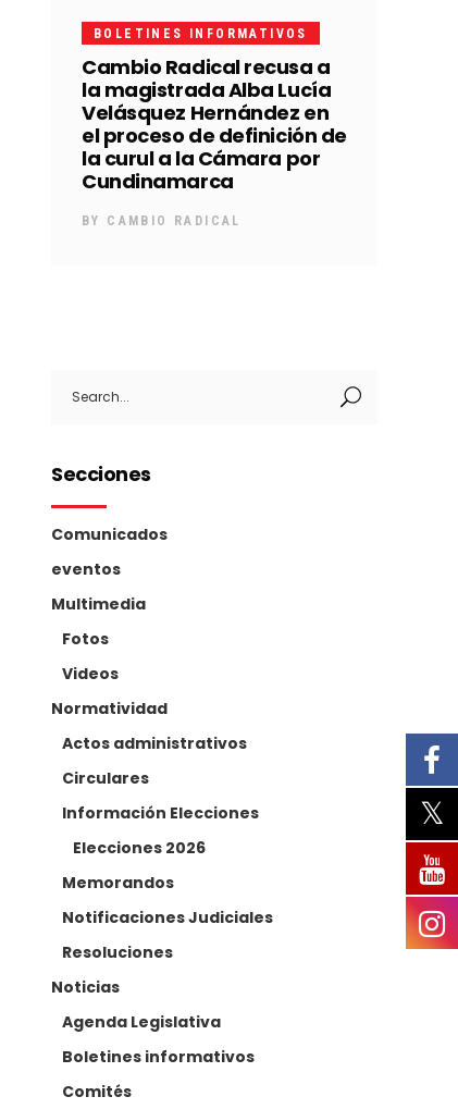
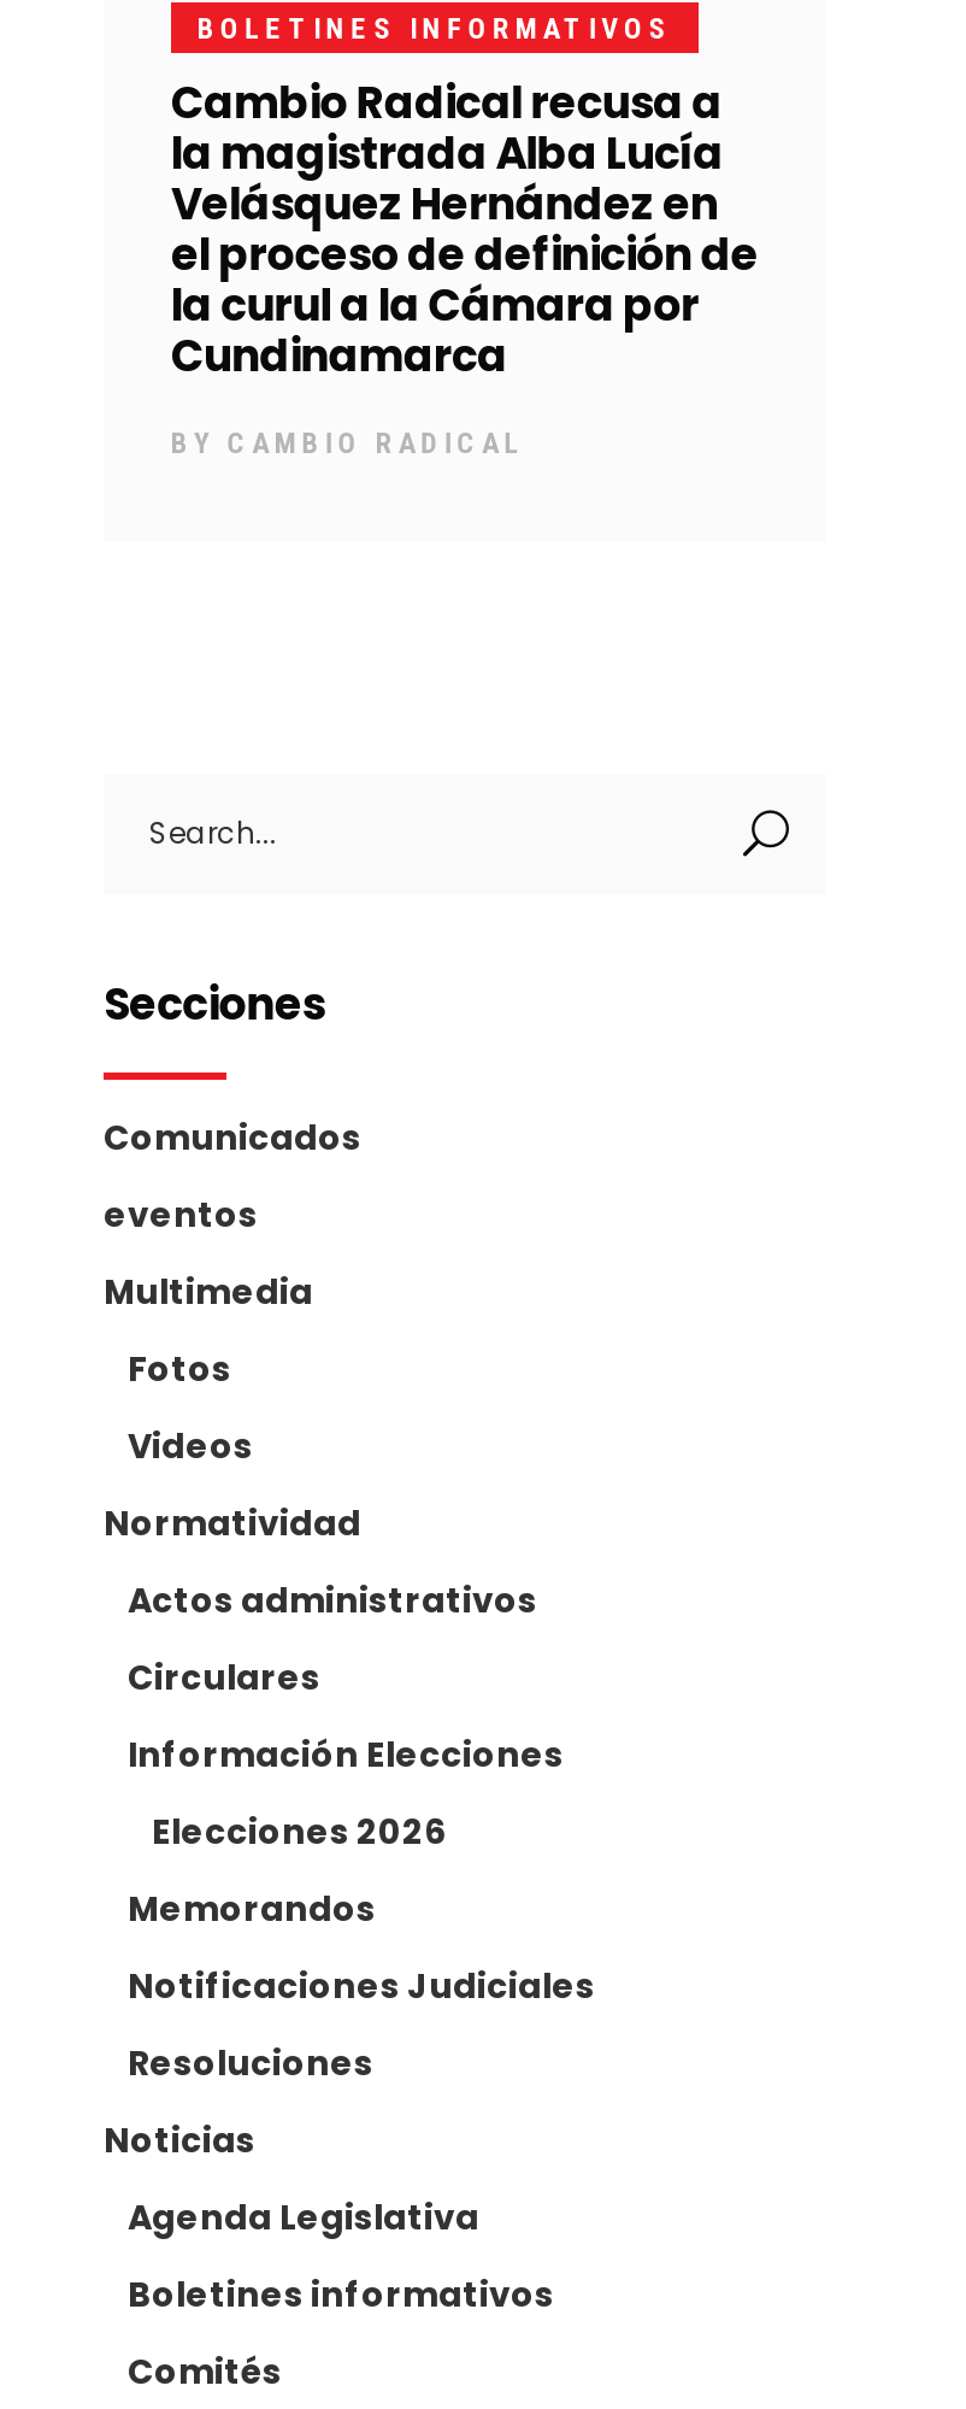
[405,732,455,950] [image] -> none

